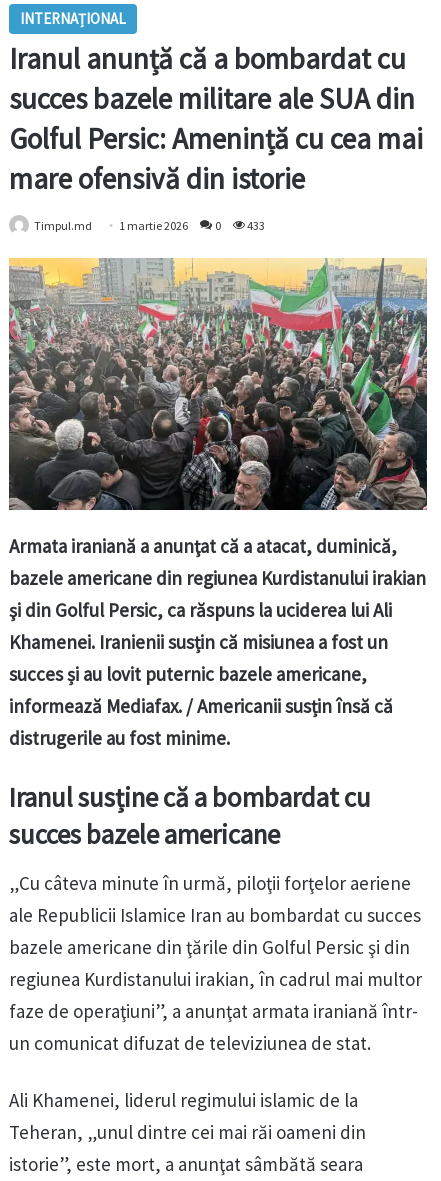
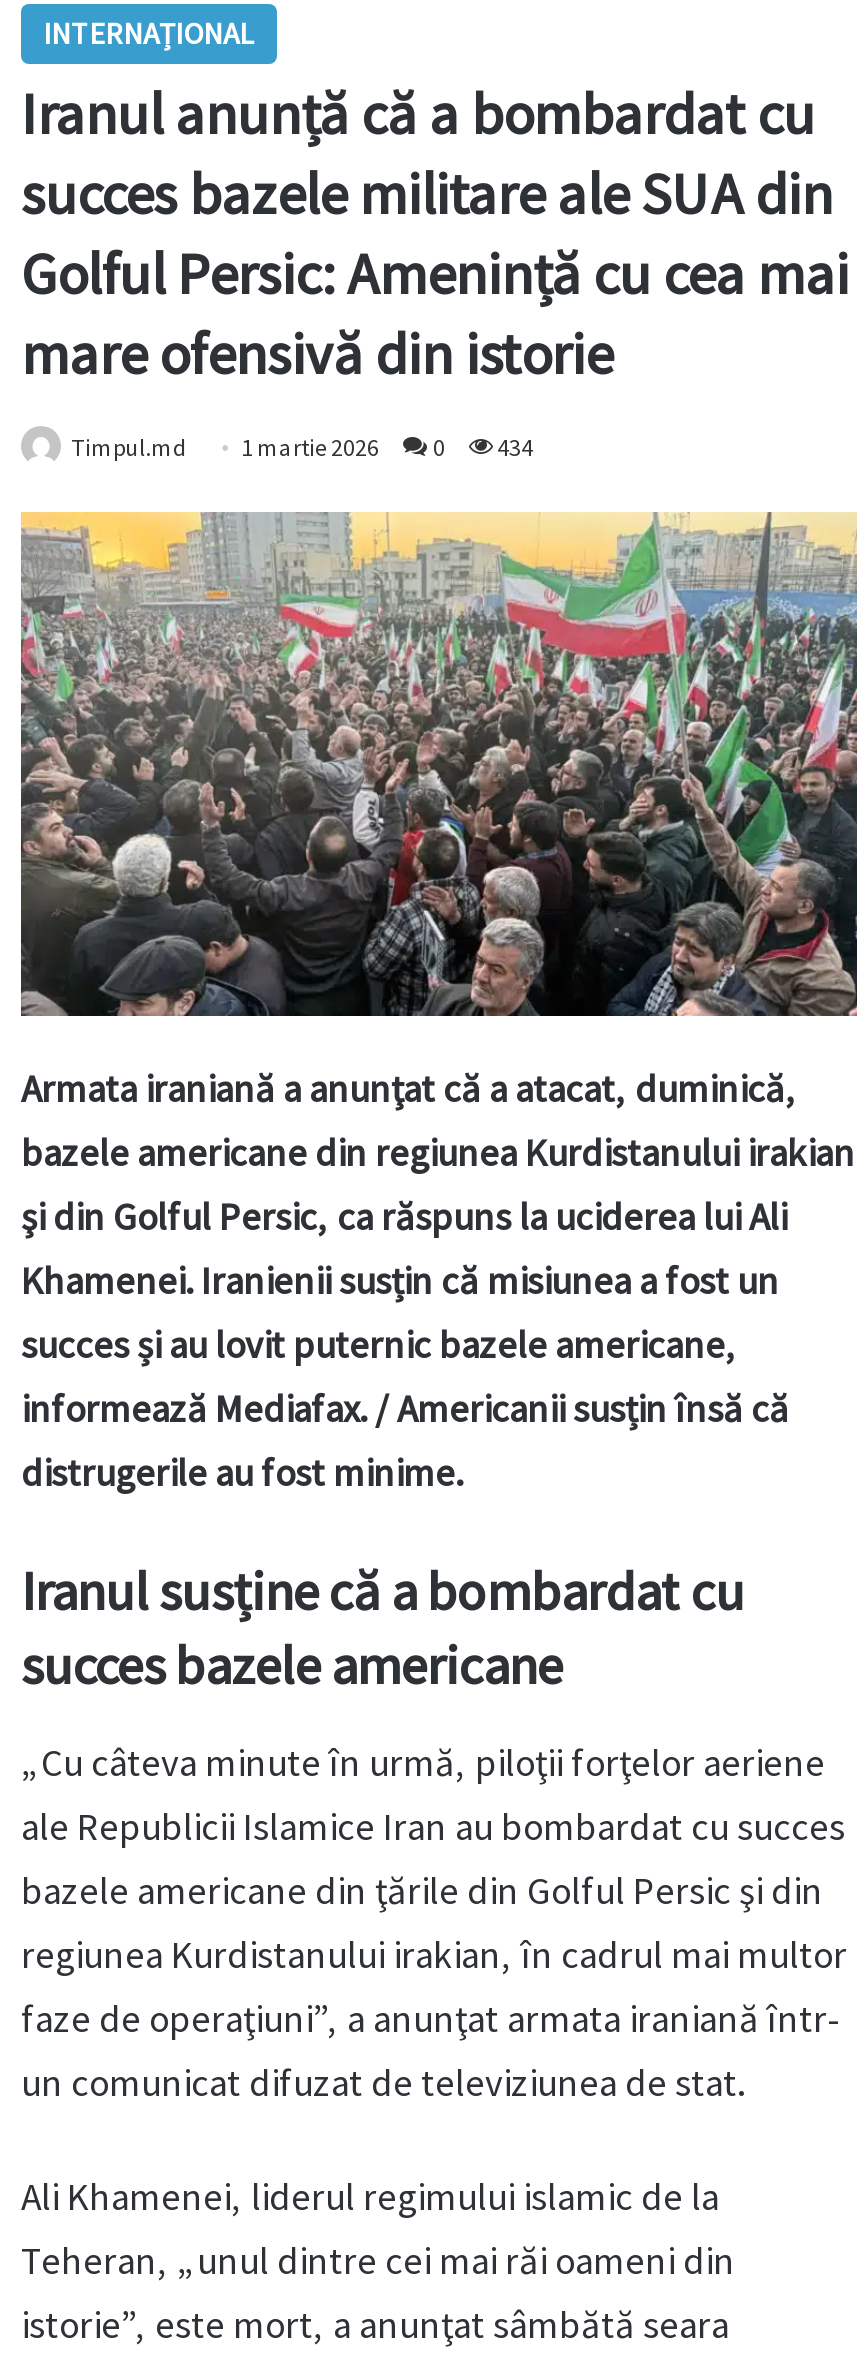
[34,218,265,233] Timpul.md 1 martie 2026 0 433 -> [71,433,533,463] Timpul.md 1 martie 2026 0 434

